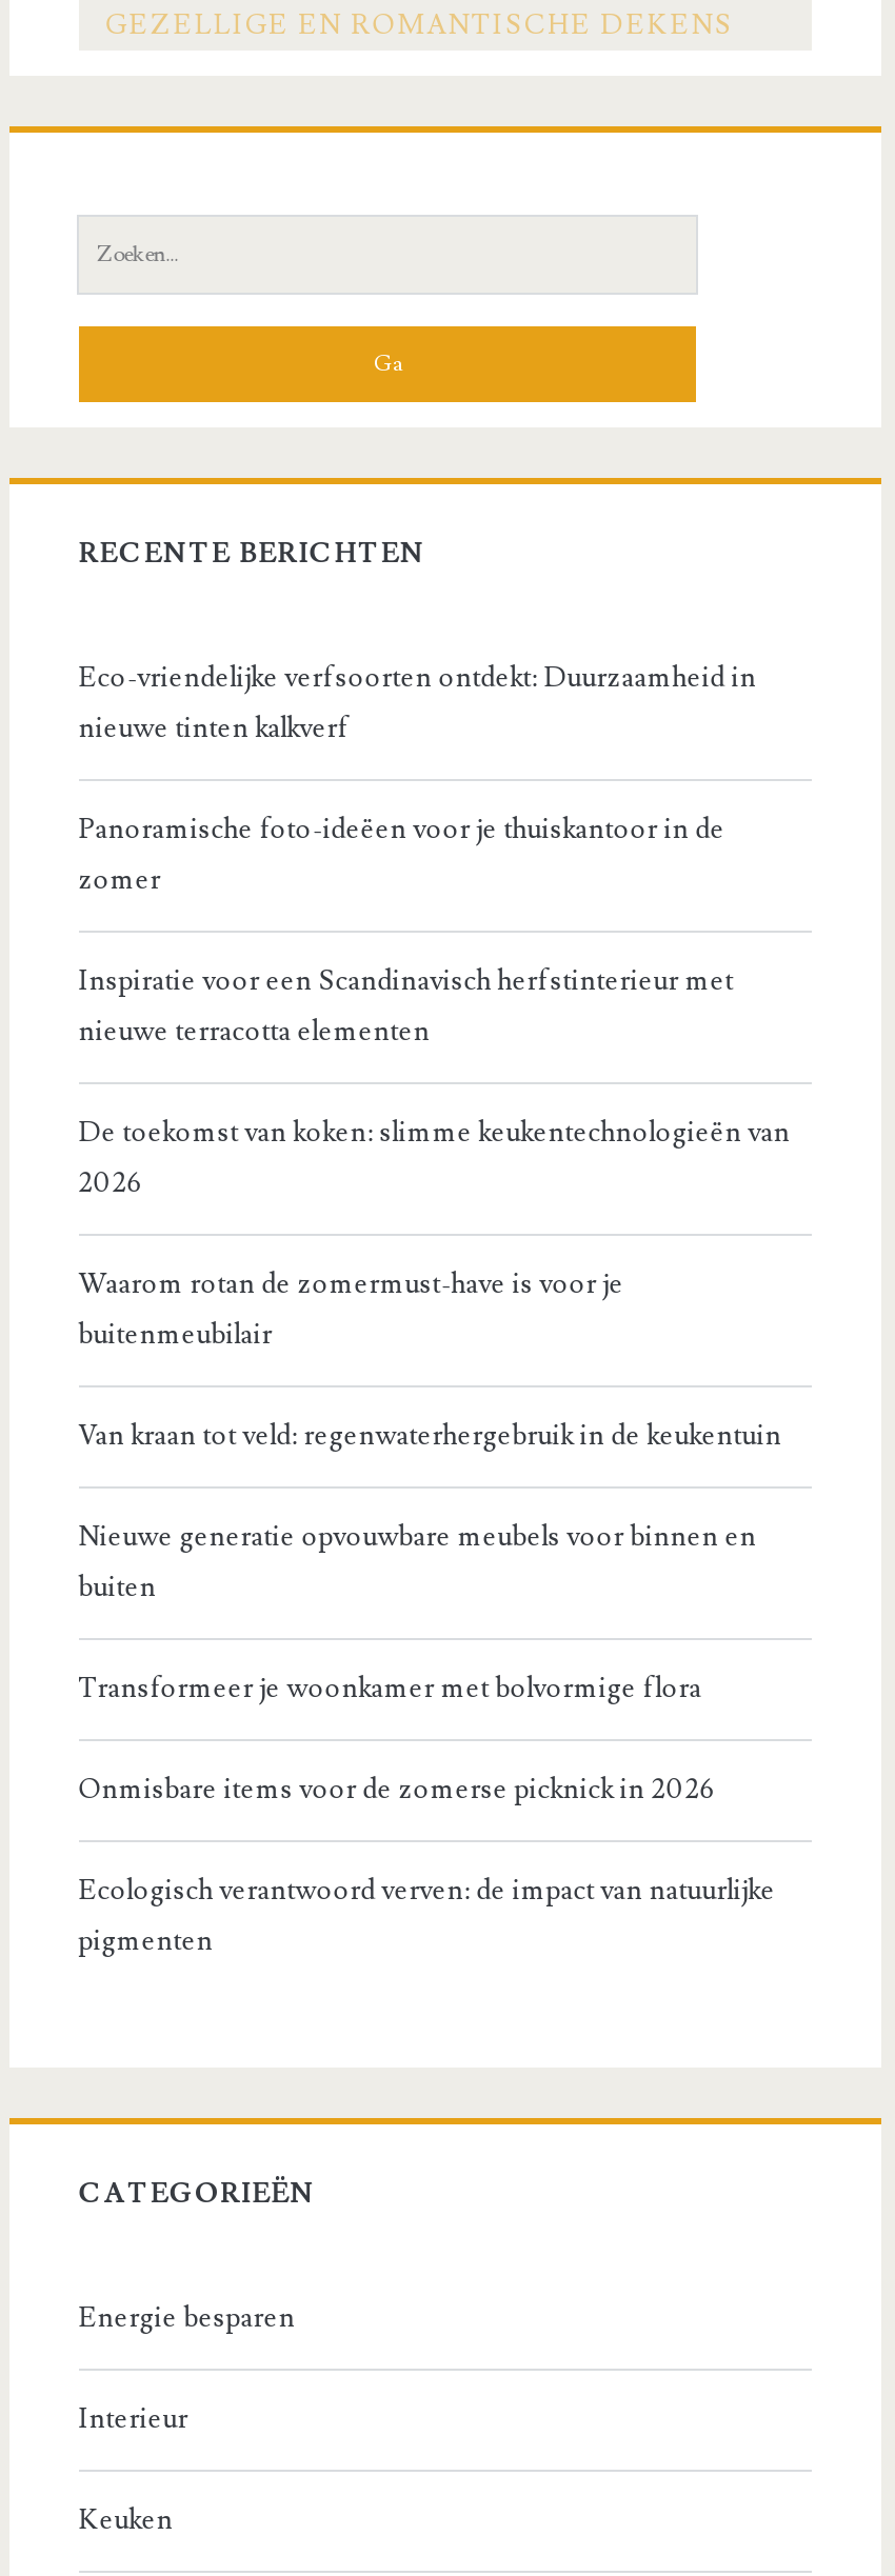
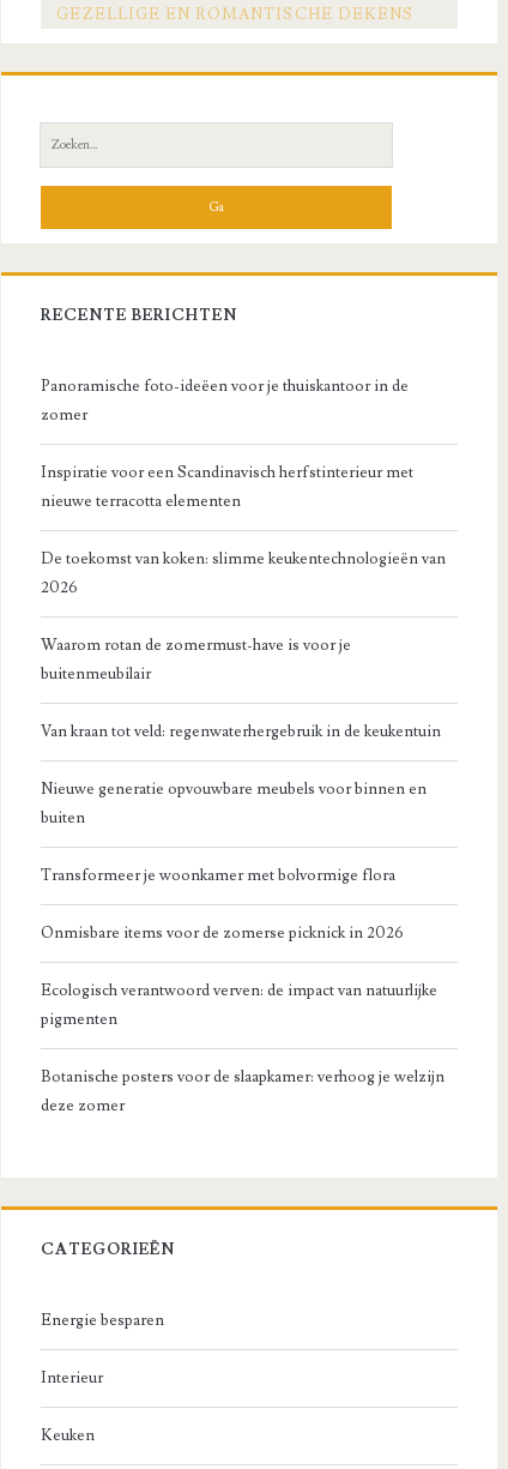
[79,661,757,746] Eco-vriendelijke verfsoorten ontdekt: Duurzaamheid in | nieuwe tinten kalkverf -> none
moved [79,813,790,1958] -> [40,377,445,1029]: Panoramische foto-ideëen voor je thuiskantoor in de | zomer | Inspiratie voor een Scandinavisch herfstinterieur met | ... | Ecologisch verantwoord verven: de impact van natuurlijke | pigmenten
none -> [40,1067,444,1115] Botanische posters voor de slaapkamer: verhoog je welzijn | deze zomer

